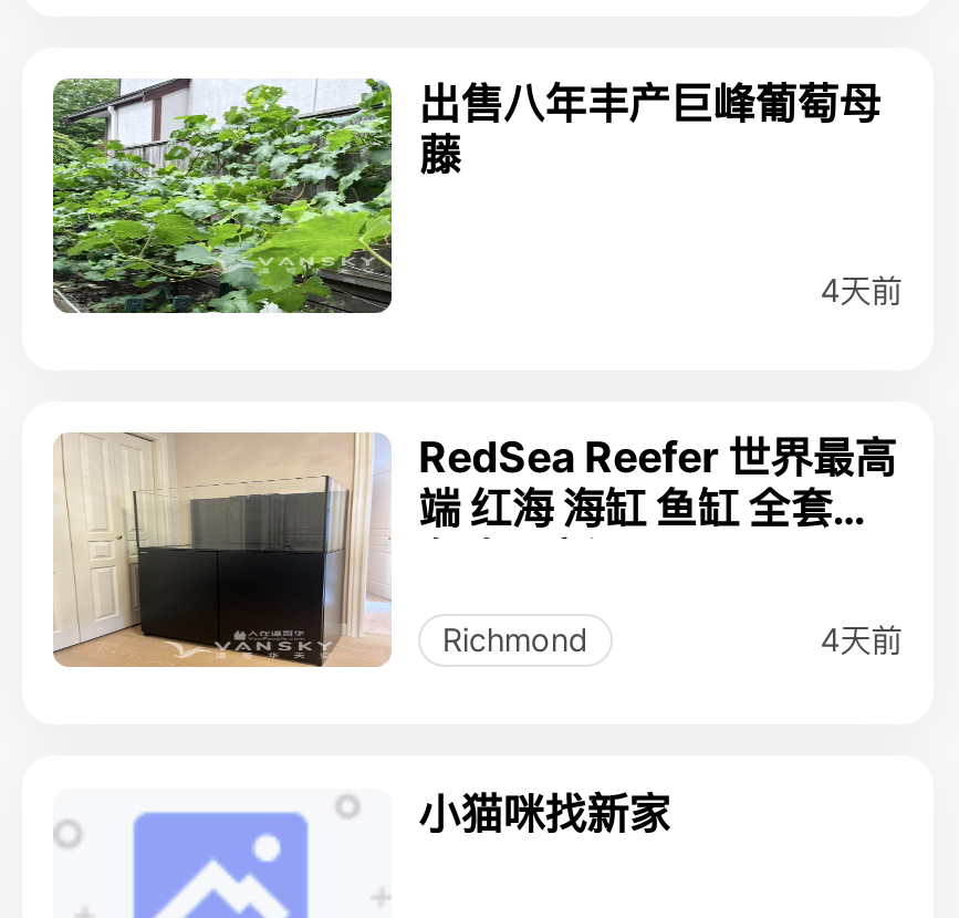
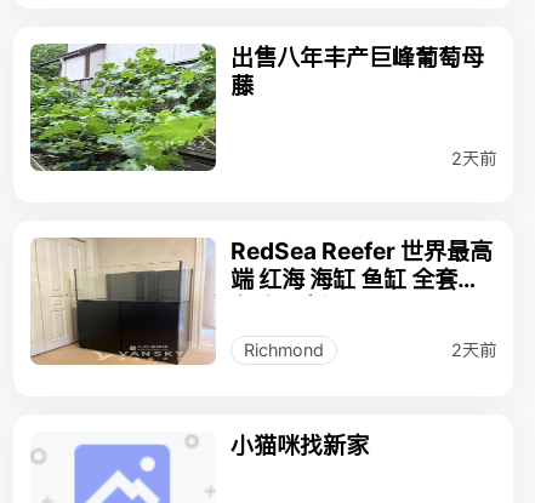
[820,270,902,307] 4天前 -> [451,148,496,168] 2天前
[820,619,902,657] 4天前 -> [451,339,496,360] 2天前

